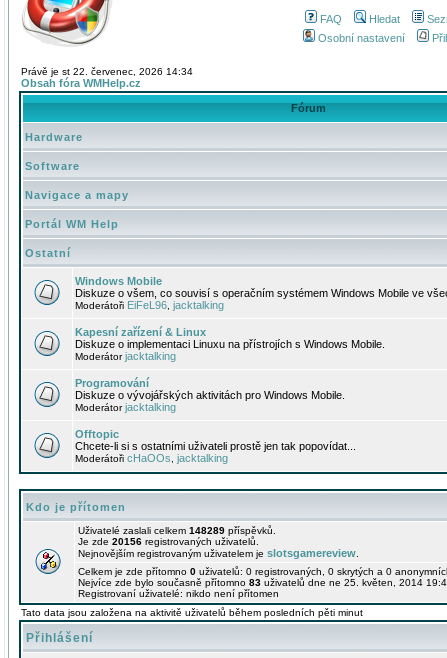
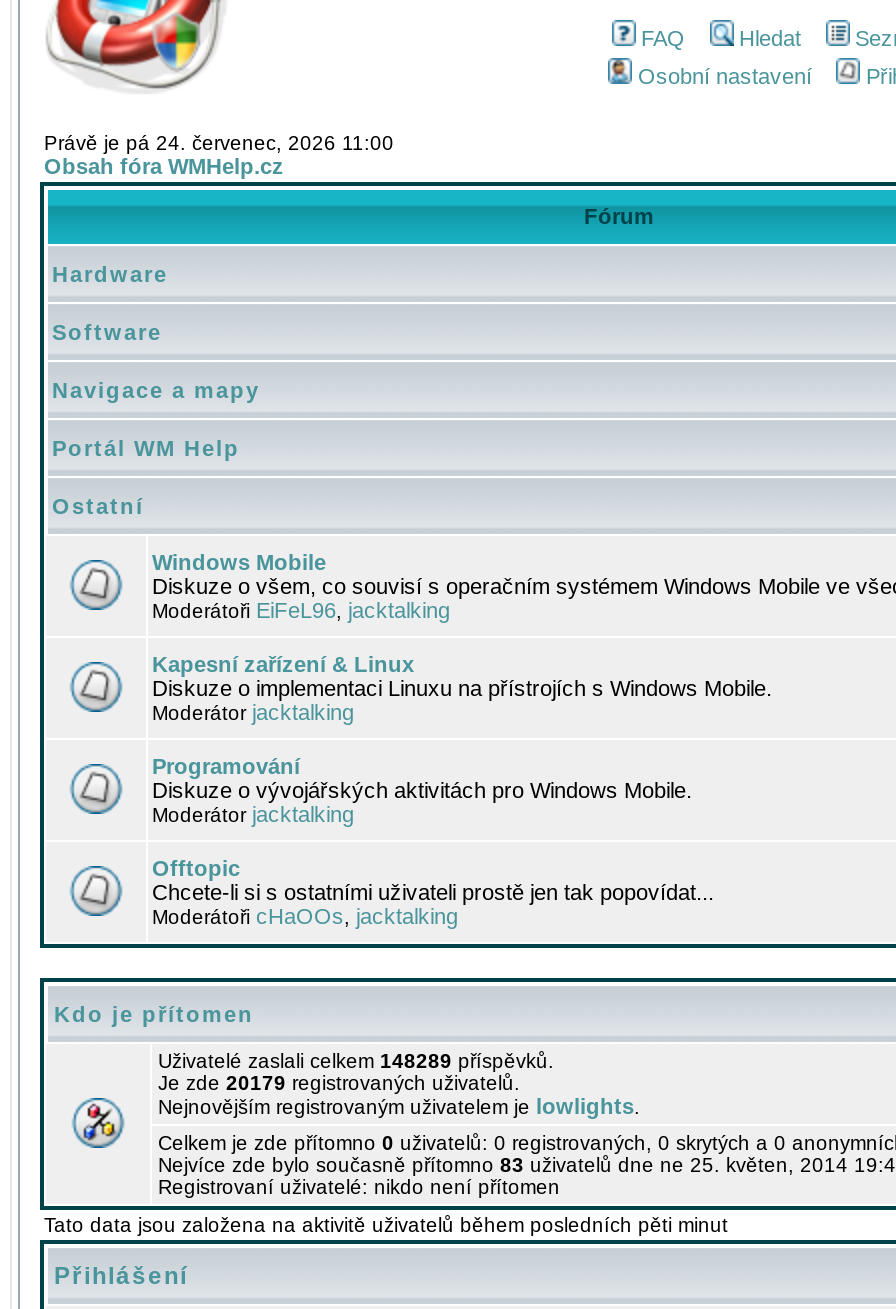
[21,66,193,77] Právě je st 22. červenec, 2026 14:34 -> [44,132,394,154] Právě je pá 24. červenec, 2026 11:00
[78,536,259,547] Je zde 20156 registrovaných uživatelů. -> [158,1072,520,1094] Je zde 20179 registrovaných uživatelů.
[78,547,359,559] Nejnovějším registrovaným uživatelem je slotsgamereview. -> [158,1094,640,1118] Nejnovějším registrovaným uživatelem je lowlights.

